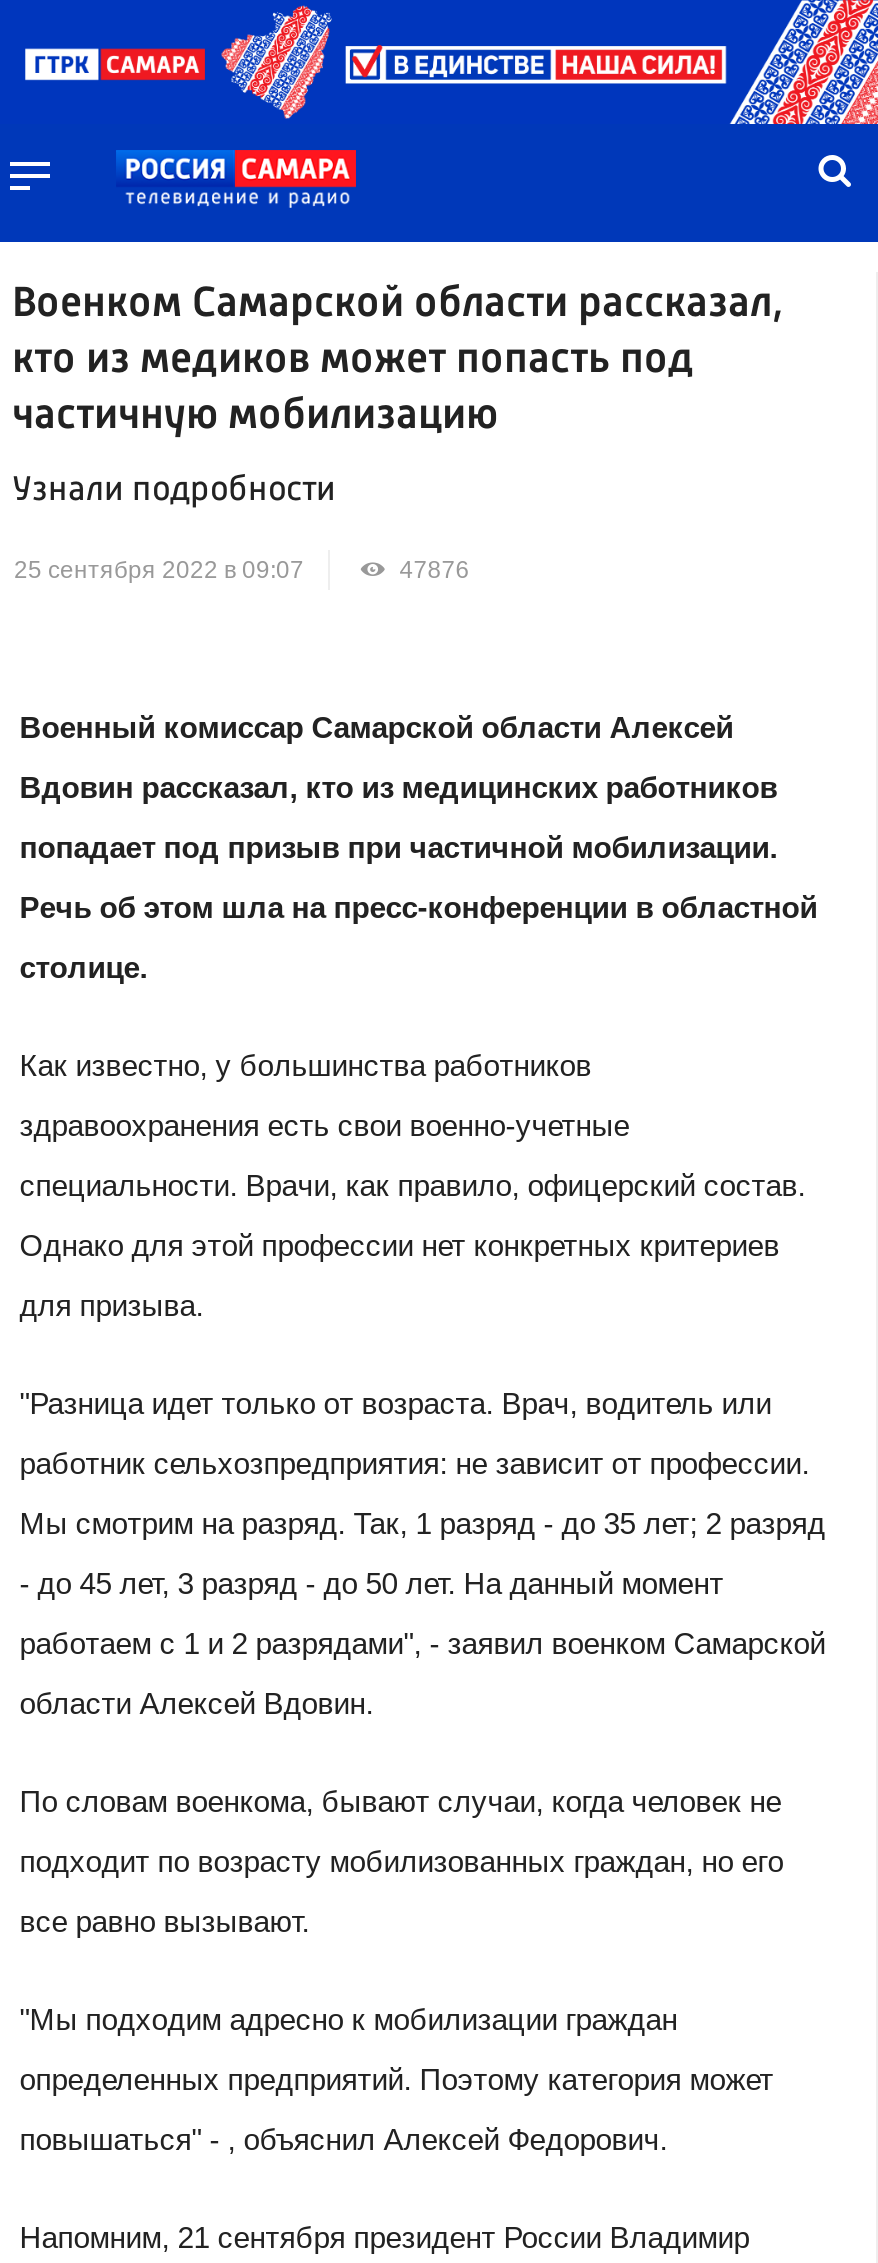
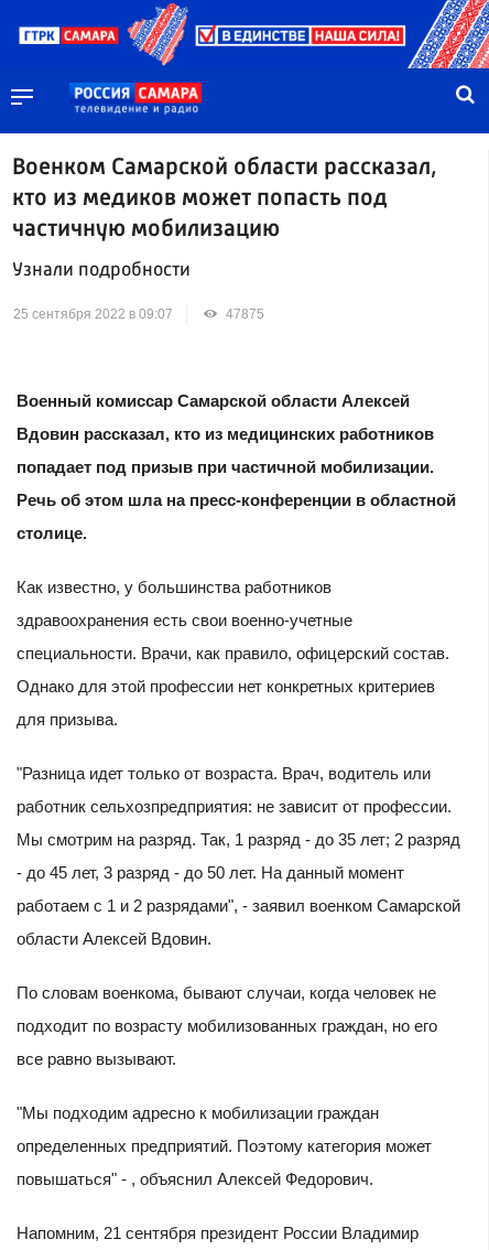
[393,557,469,585] 47876 -> [222,307,264,322] 47875

